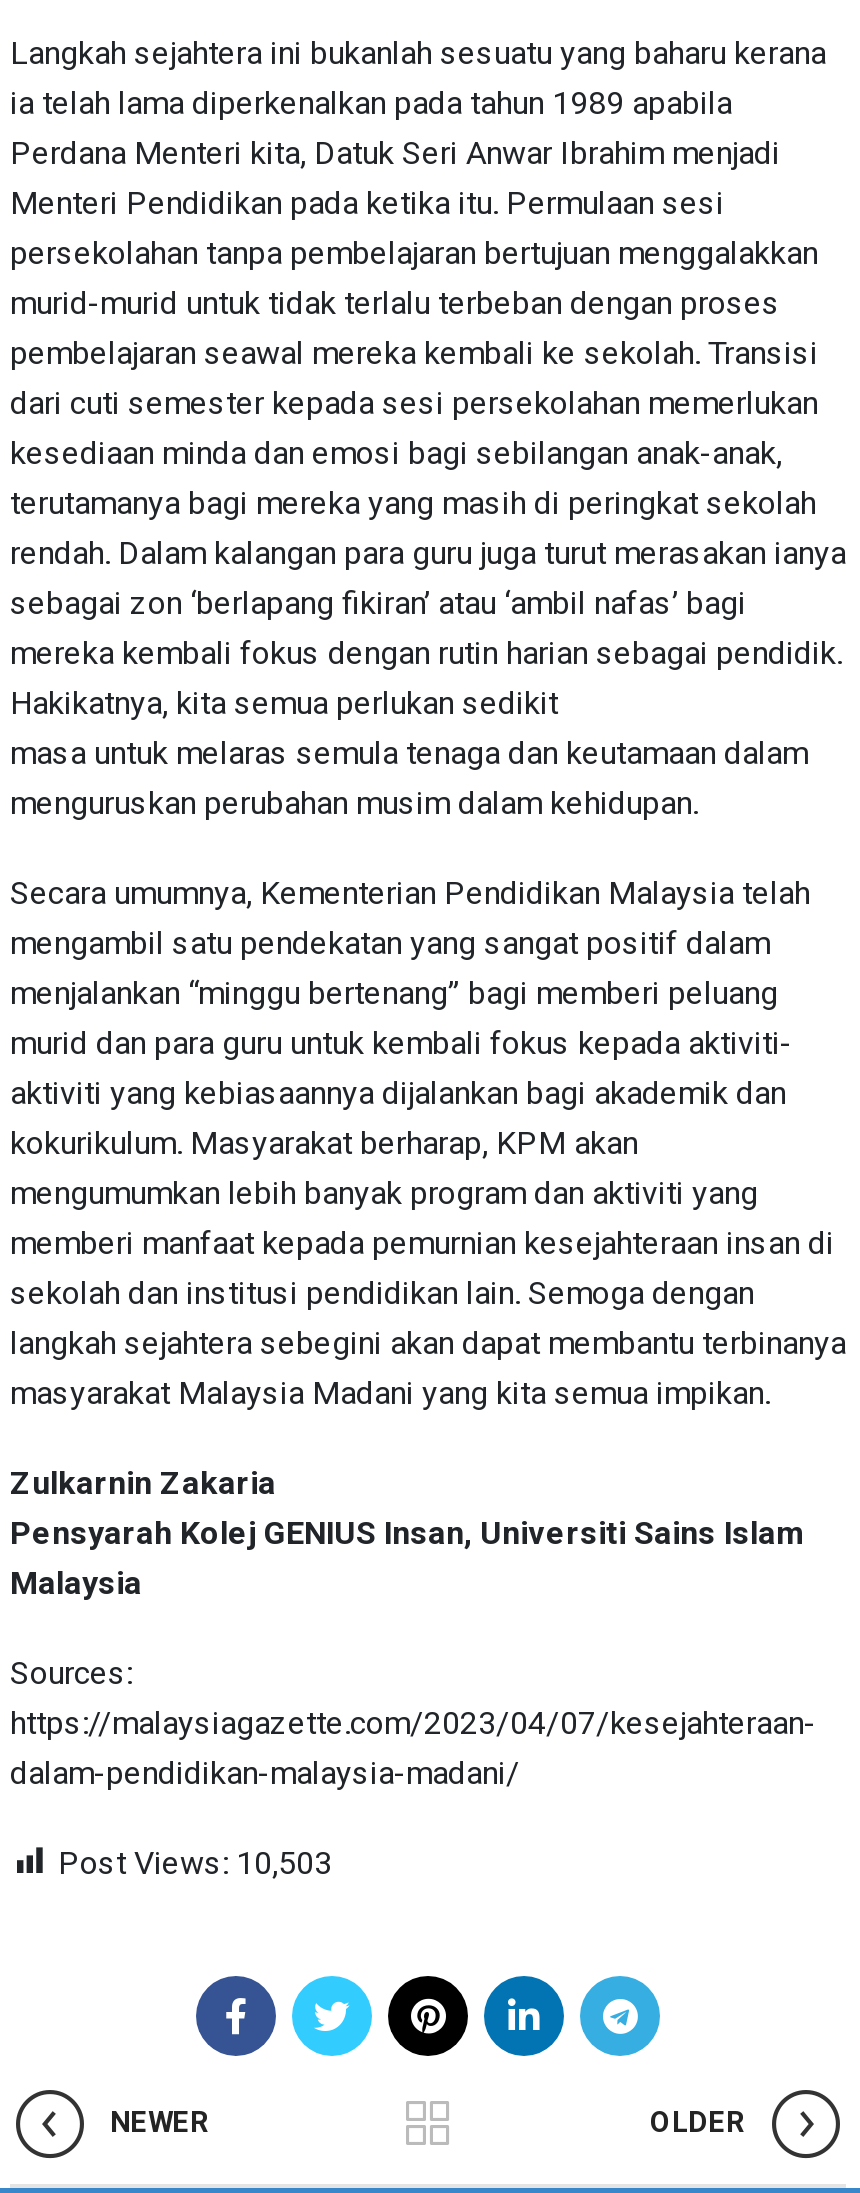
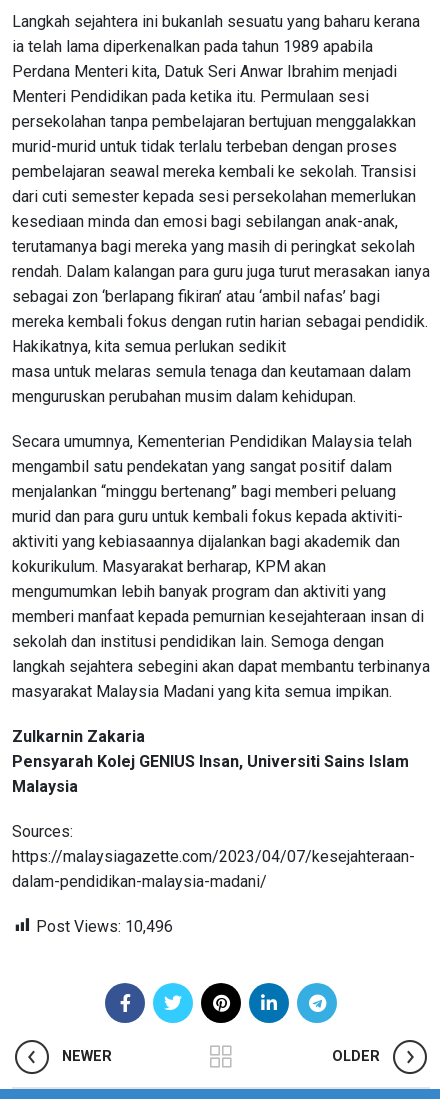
[58,1843,332,1881] Post Views: 10,503 -> [36,917,173,936] Post Views: 10,496

